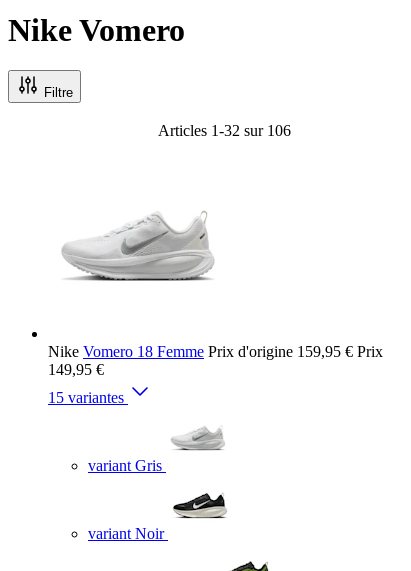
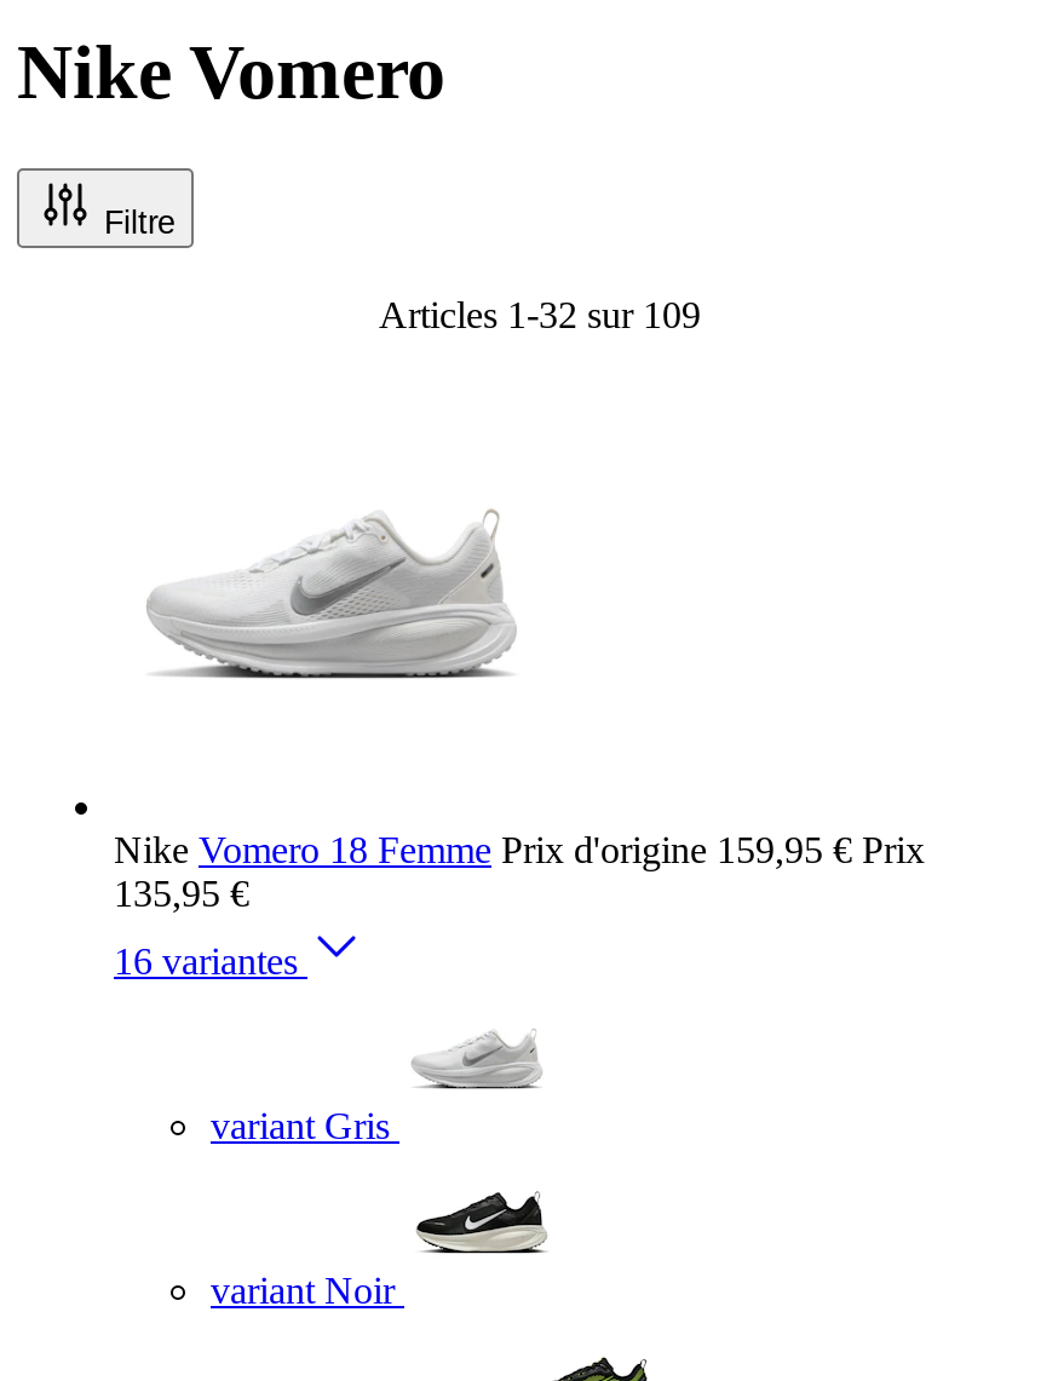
[157,122,290,139] Articles 1 -32 sur 106 -> [379,294,701,336] Articles 1 -32 sur 109
[48,361,104,378] 149,95 € -> [114,873,249,914] 135,95 €
[48,389,128,406] 15 variantes -> [114,941,307,982] 16 variantes

